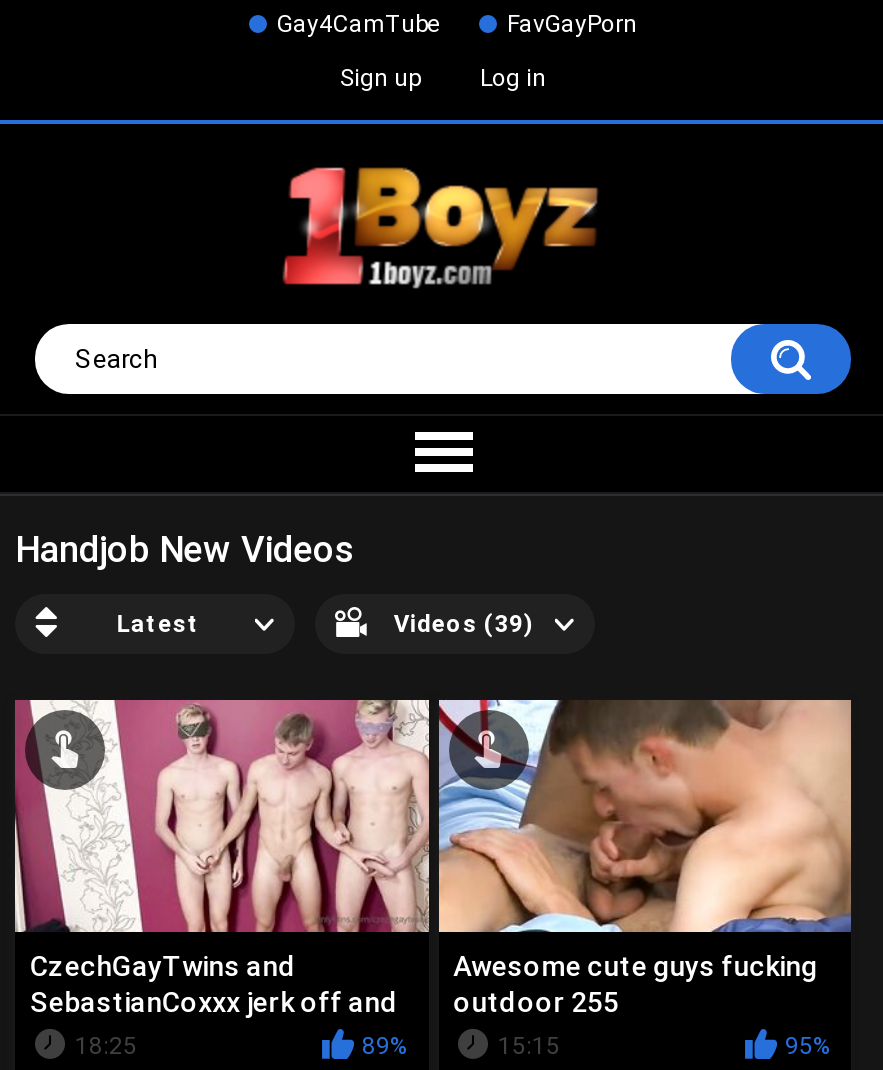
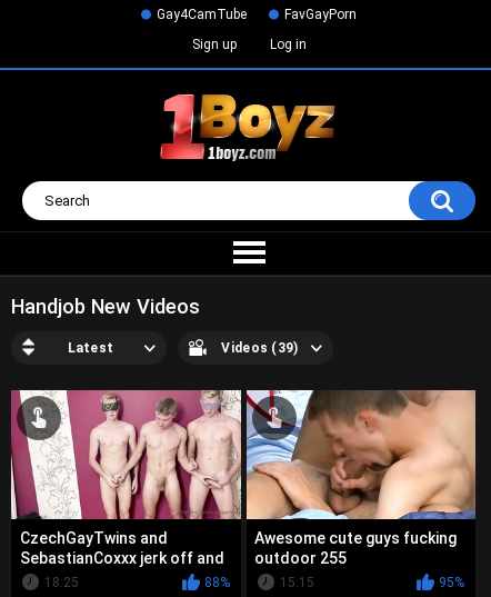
[362,1032,408,1060] 89% -> [204,575,229,590] 88%

